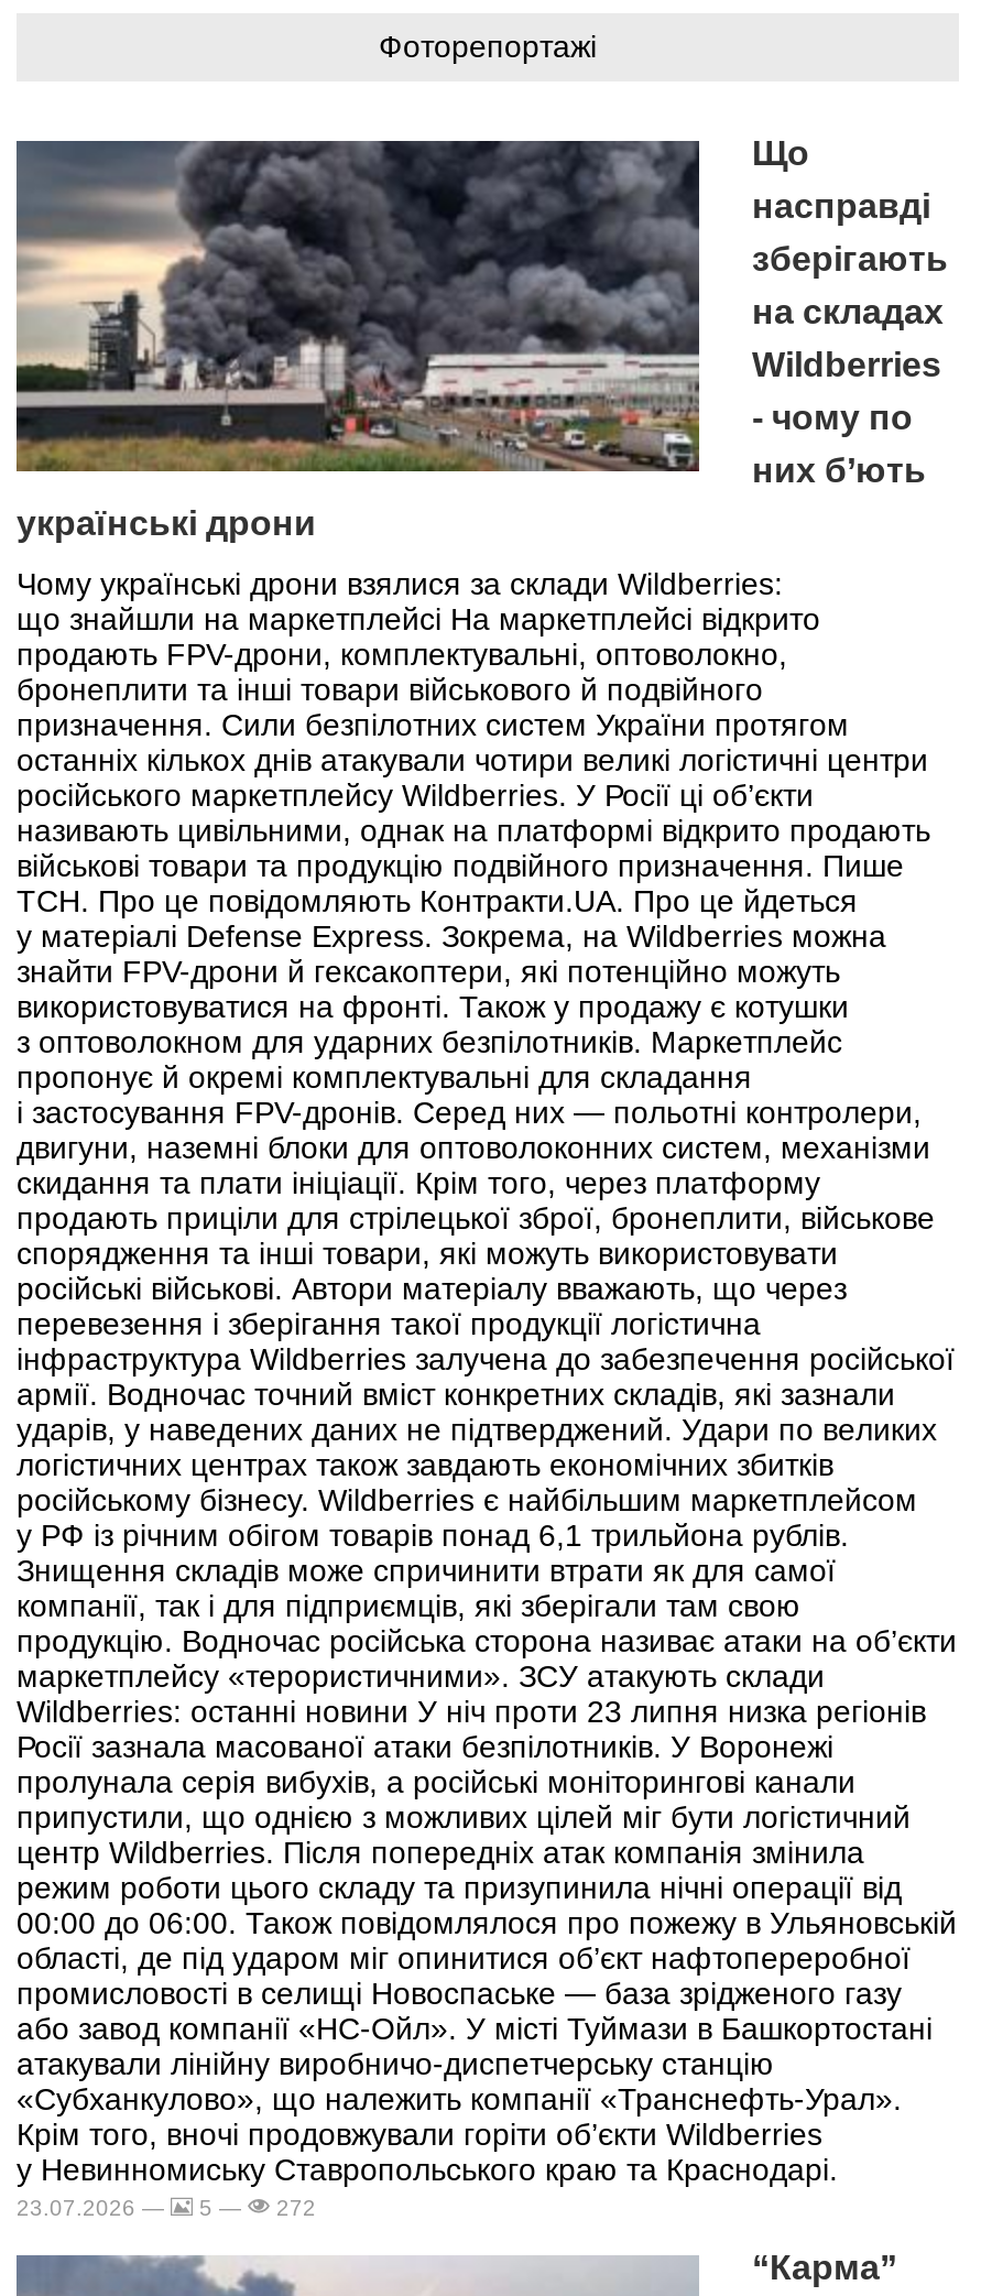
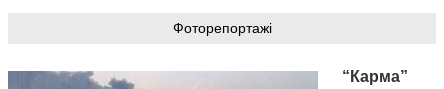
[14,134,957,2221] [image] | Що | насправді | зберігають | на складах | Wildberries | - чому по | них б’ють | українські дрони | Чому українські дрони взялися за склади Wildberries: | що знайшли на маркетплейсі На маркетплейсі відкрито | продають FPV-дрони, комплектувальні, оптоволокно, | бронеплити та інші товари військового й подвійного | призначення. Сили безпілотних систем України протягом | останніх кількох днів атакували чотири великі логістичні центри | російського маркетплейсу Wildberries. У Росії ці об’єкти | називають цивільними, однак на платформі відкрито продають | військові товари та продукцію подвійного призначення. Пише | ТСН. Про це повідомляють Контракти.UA. Про це йдеться | у матеріалі Defense Express. Зокрема, на Wildberries можна | знайти FPV-дрони й гексакоптери, які потенційно можуть | використовуватися на фронті. Також у продажу є котушки | з оптоволокном для ударних безпілотників. Маркетплейс | пропонує й окремі комплектувальні для складання | і застосування FPV-дронів. Серед них — польотні контролери, | двигуни, наземні блоки для оптоволоконних систем, механізми | скидання та плати ініціації. Крім того, через платформу | продають приціли для стрілецької зброї, бронеплити, військове | спорядження та інші товари, які можуть використовувати | російські військові. Автори матеріалу вважають, що через | перевезення і зберігання такої продукції логістична | інфраструктура Wildberries залучена до забезпечення російської | армії. Водночас точний вміст конкретних складів, які зазнали | ударів, у наведених даних не підтверджений. Удари по великих | логістичних центрах також завдають економічних збитків | російському бізнесу. Wildberries є найбільшим маркетплейсом | у РФ із річним обігом товарів понад 6,1 трильйона рублів. | Знищення складів може спричинити втрати як для самої | компанії, так і для підприємців, які зберігали там свою | продукцію. Водночас російська сторона називає атаки на об’єкти | маркетплейсу «терористичними». ЗСУ атакують склади | Wildberries: останні новини У ніч проти 23 липня низка регіонів | Росії зазнала масованої атаки безпілотників. У Воронежі | пролунала серія вибухів, а російські моніторингові канали | припустили, що однією з можливих цілей міг бути логістичний | центр Wildberries. Після попередніх атак компанія змінила | режим роботи цього складу та призупинила нічні операції від | 00:00 до 06:00. Також повідомлялося про пожежу в Ульяновській | області, де під ударом міг опинитися об’єкт нафтопереробної | промисловості в селищі Новоспаське — база зрідженого газу | або завод компанії «НС-Ойл». У місті Туймази в Башкортостані | атакували лінійну виробничо-диспетчерську станцію | «Субханкулово», що належить компанії «Транснефть-Урал». | Крім того, вночі продовжували горіти об’єкти Wildberries | у Невинномиську Ставропольського краю та Краснодарі. | 23.07.2026 — | 5 — | 272 -> none

